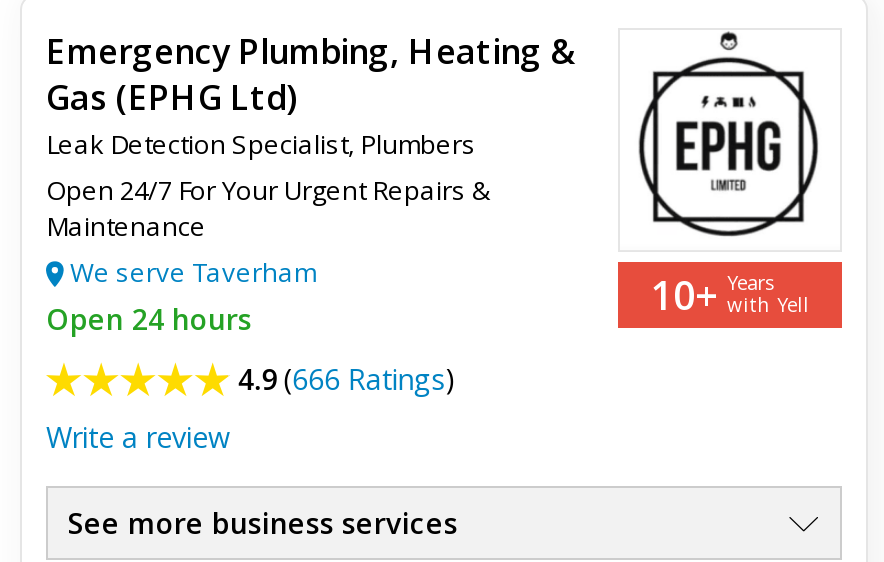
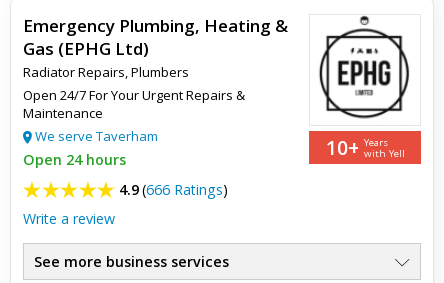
[46,126,476,162] Leak Detection Specialist, Plumbers -> [23,63,189,81] Radiator Repairs, Plumbers

